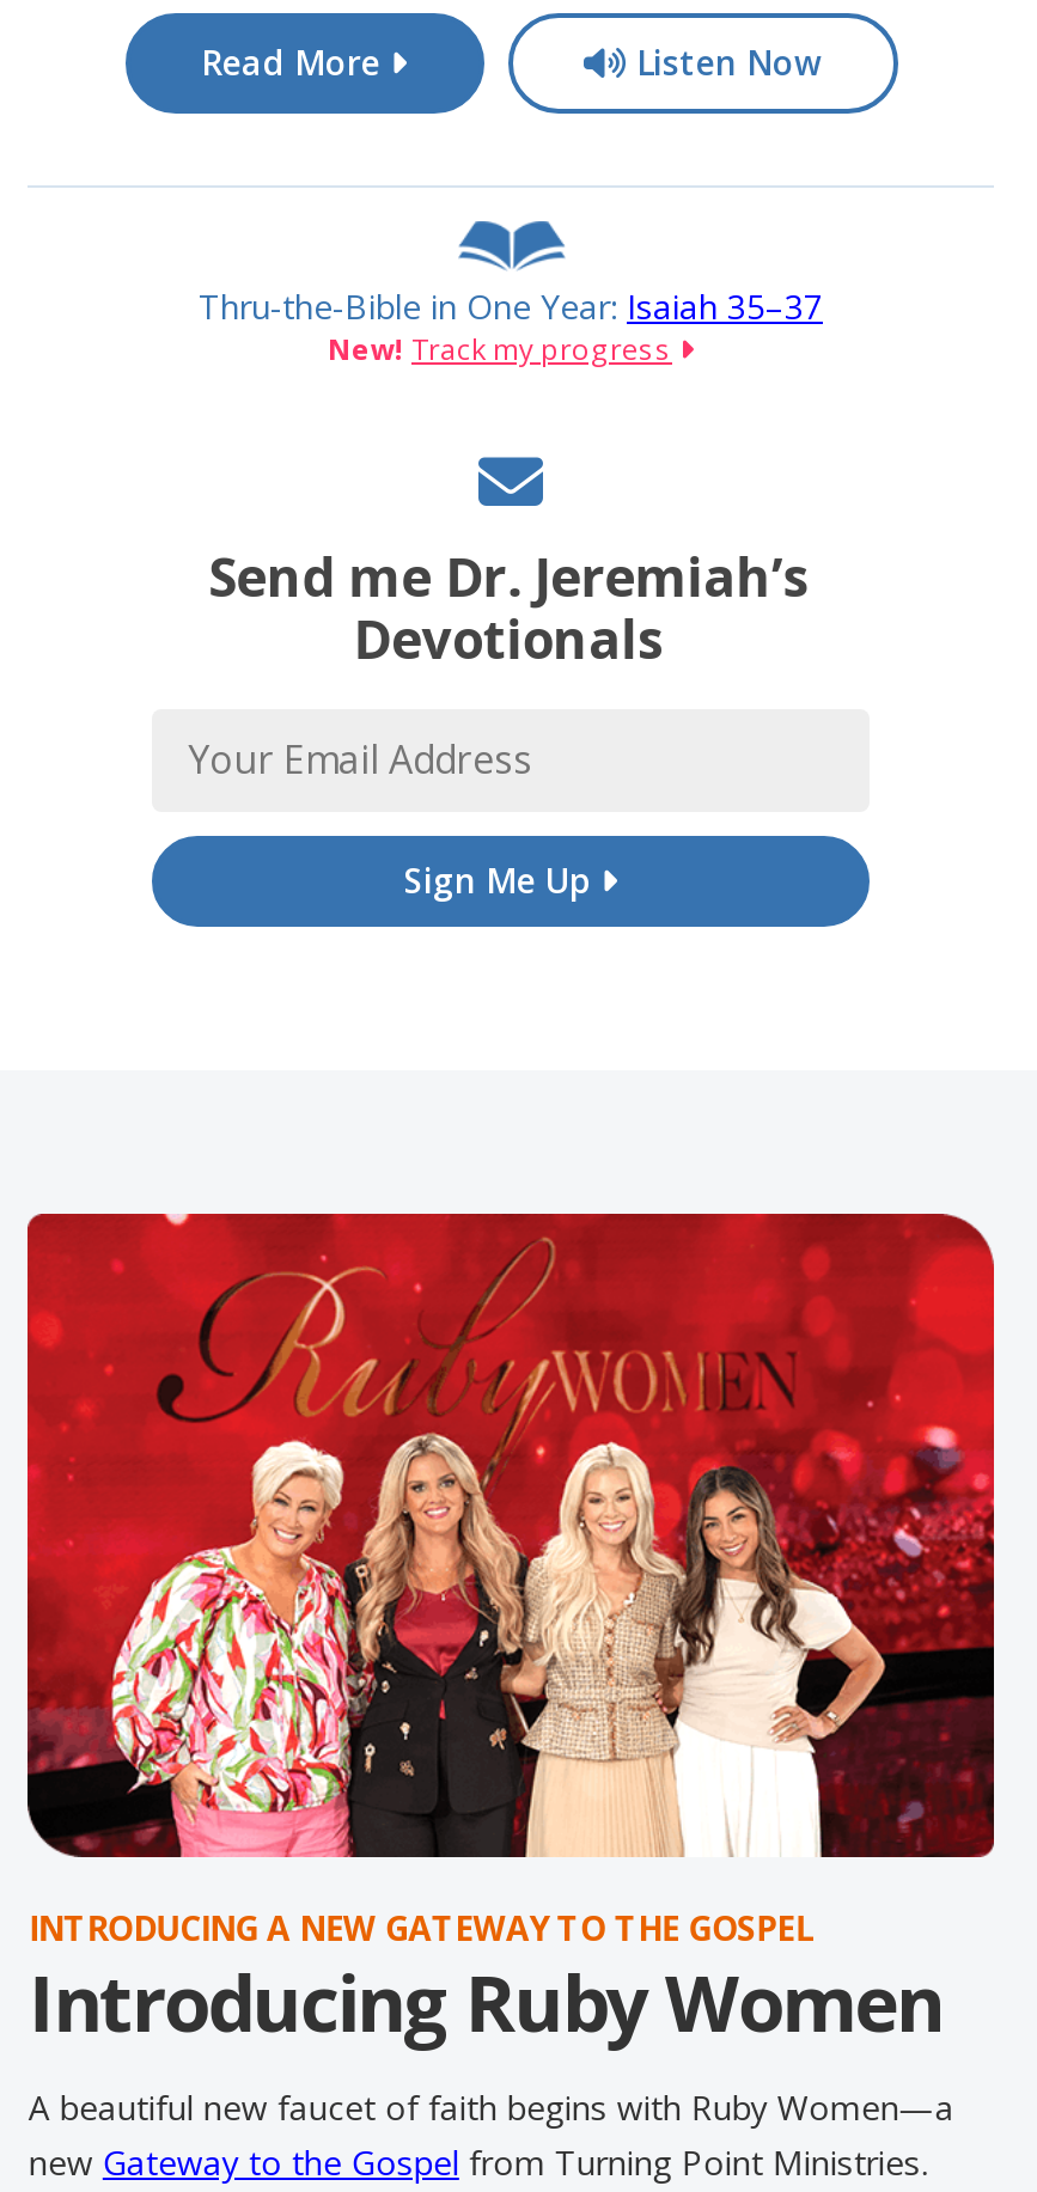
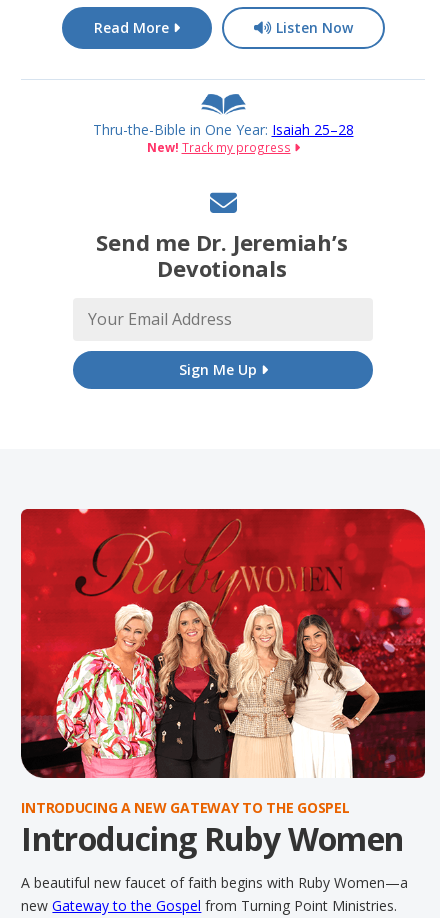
[199,283,823,328] Thru-the-Bible in One Year: Isaiah 35–37 -> [92,120,353,139] Thru-the-Bible in One Year: Isaiah 25–28

